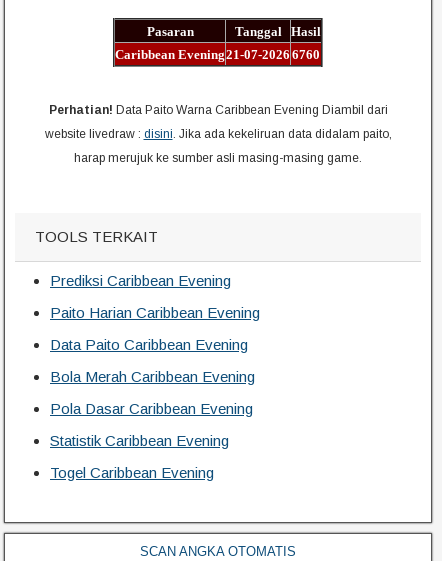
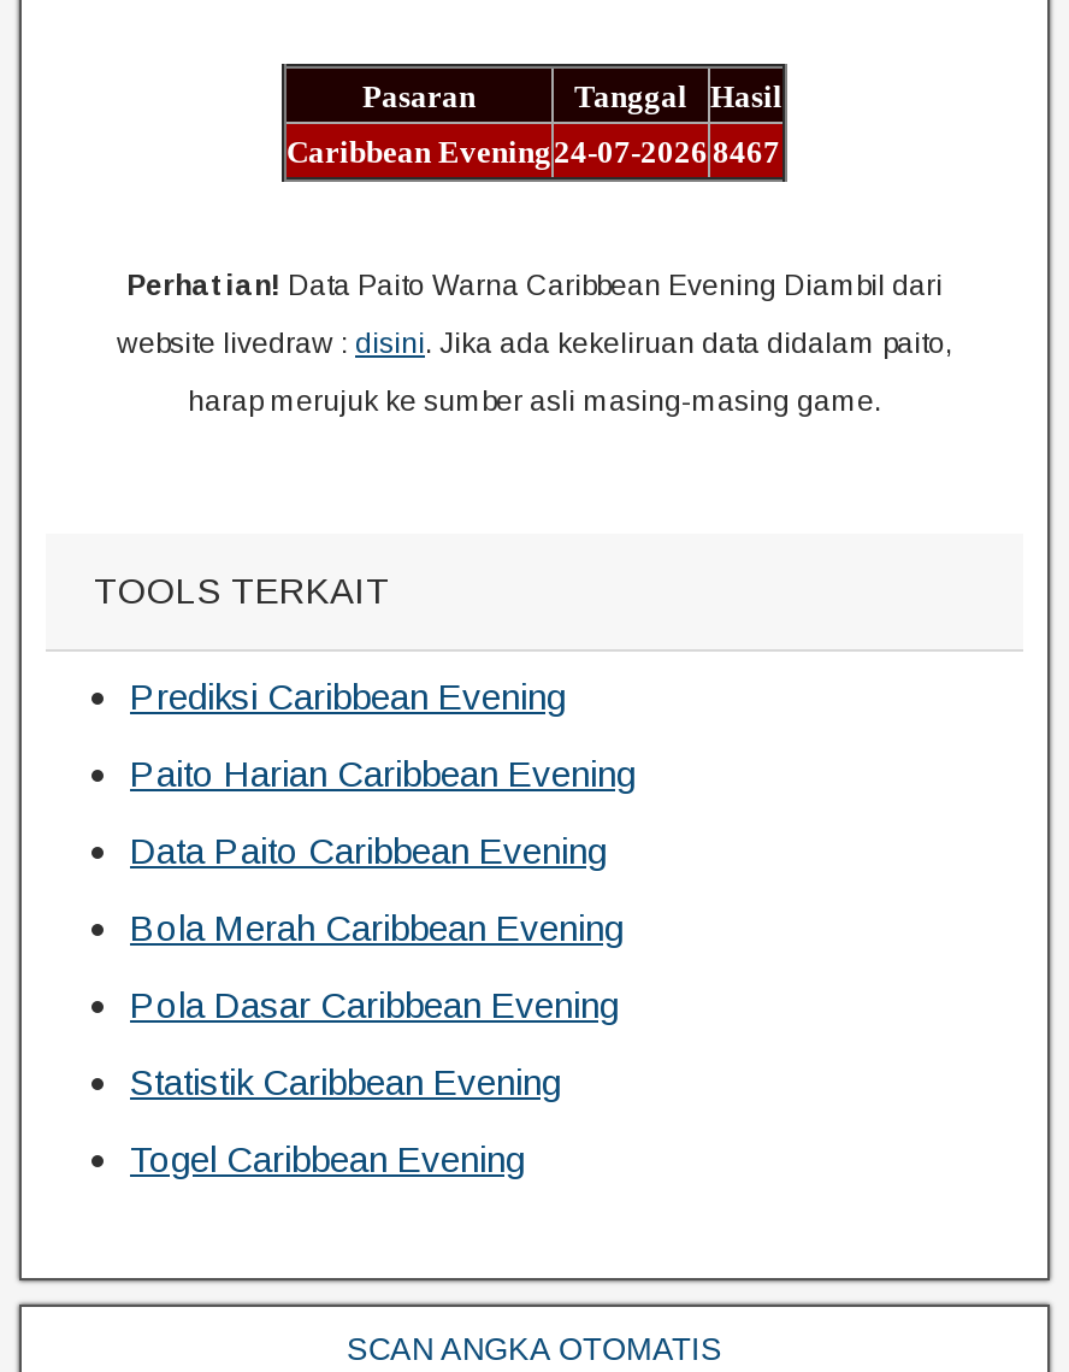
[115,47,320,62] Caribbean Evening21-07-2026 6760 -> [287,134,780,170] Caribbean Evening24-07-2026 8467

